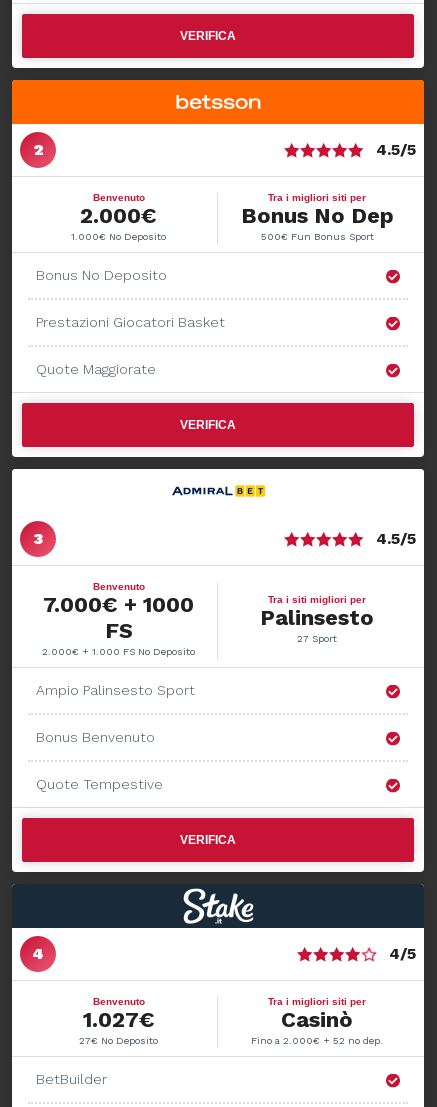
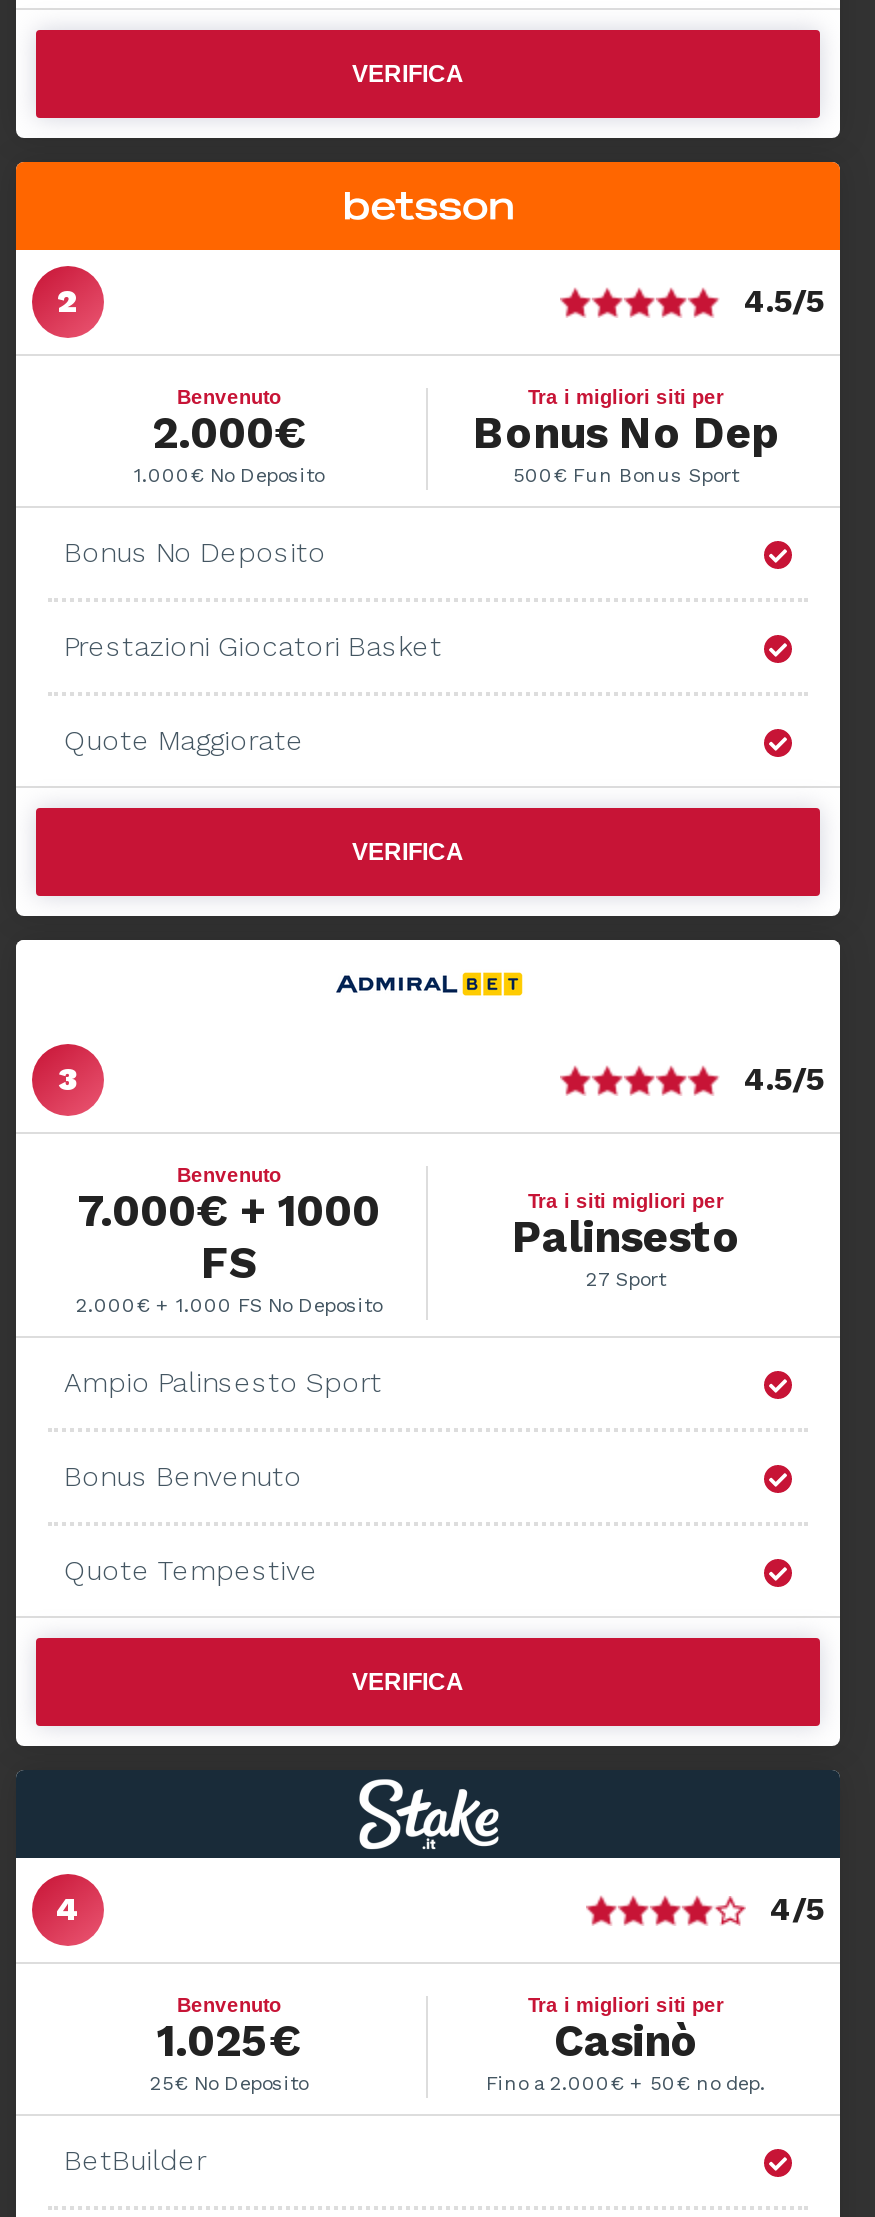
[82,1007,154,1032] 1.027€ -> [157,2016,301,2066] 1.025€
[79,1035,158,1046] 27€ No Deposito -> [150,2072,308,2094] 25€ No Deposito
[251,1035,383,1046] Fino a 2.000€ + 52 no dep. -> [486,2072,766,2094] Fino a 2.000€ + 50€ no dep.

